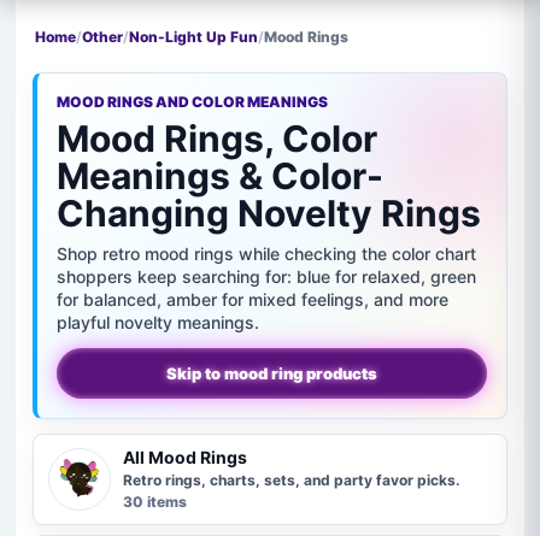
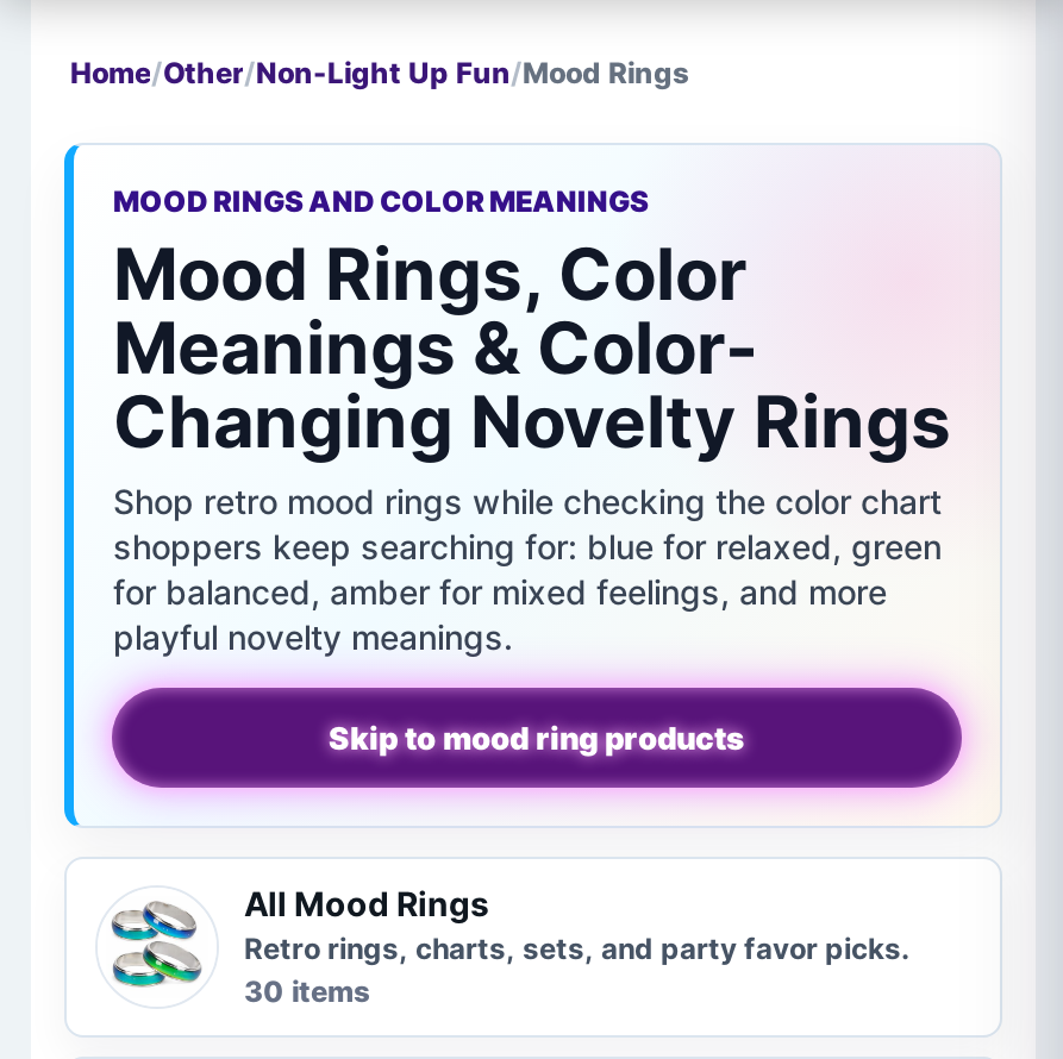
[57,457,101,499] [image] -> [110,900,202,988] [image]

